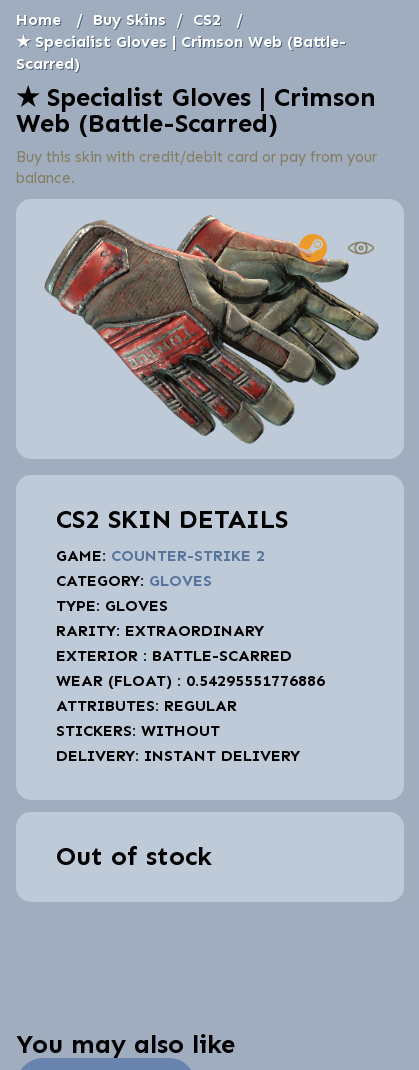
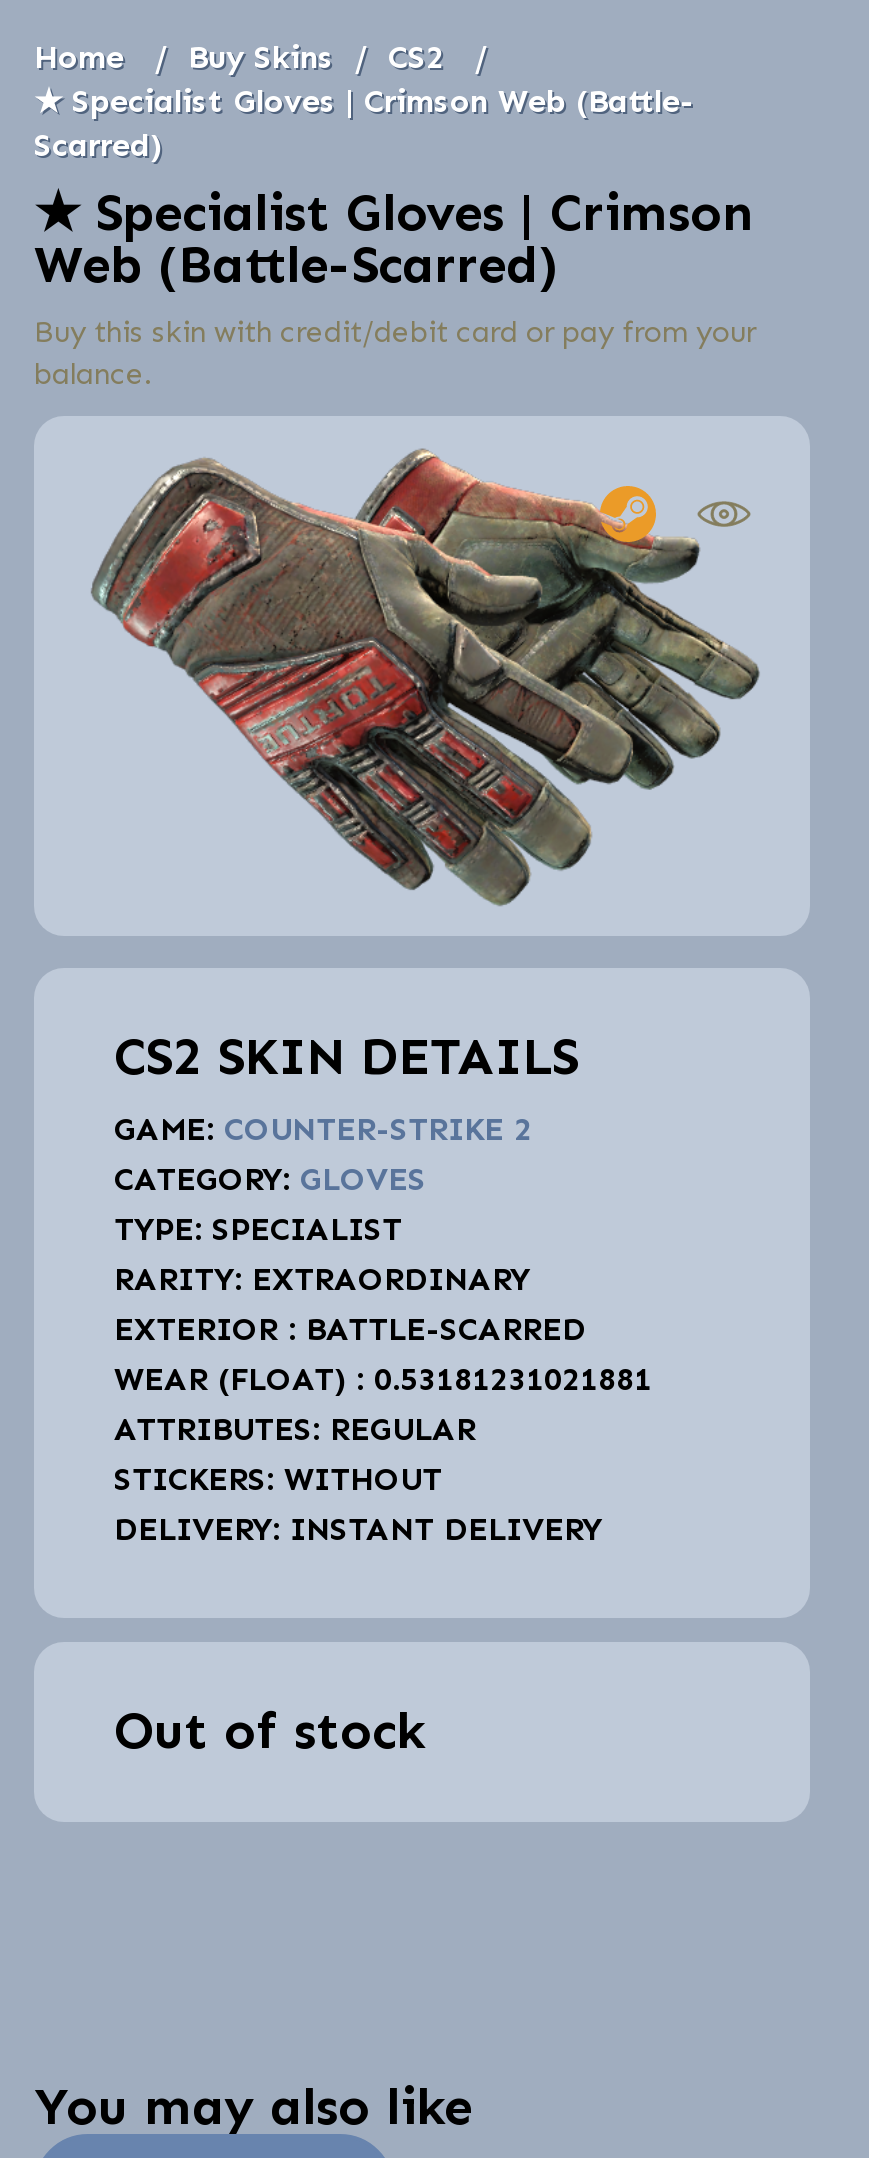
[56,596,168,615] TYPE: GLOVES -> [114,1210,402,1248] TYPE: SPECIALIST
[56,671,325,690] WEAR (FLOAT) : 0.54295551776886 -> [114,1360,652,1398] WEAR (FLOAT) : 0.53181231021881

